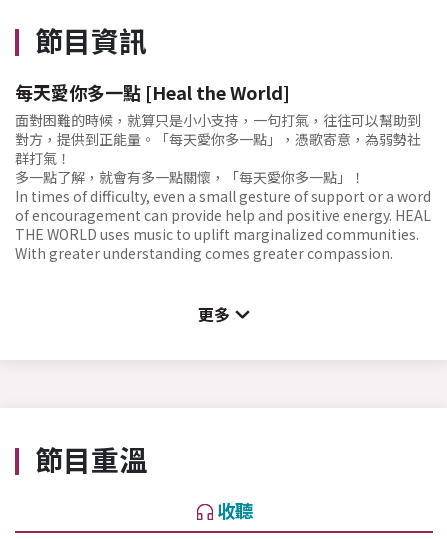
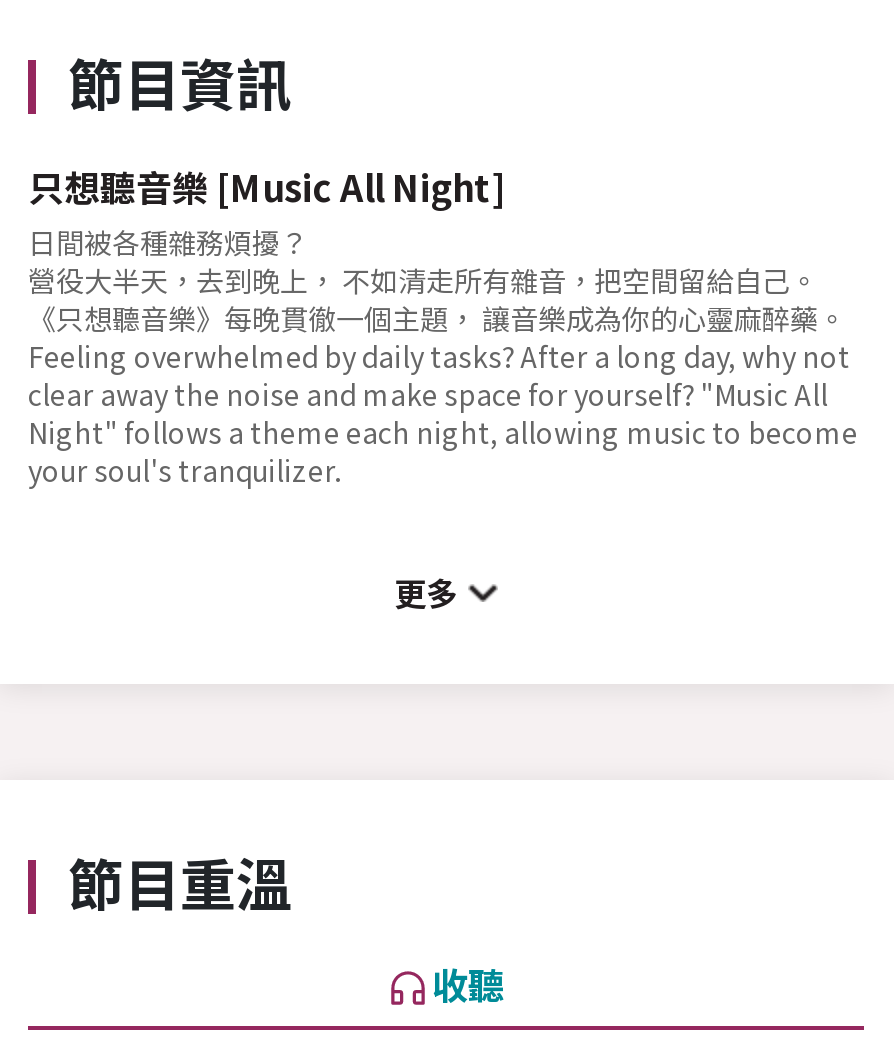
[15,79,431,263] 每天愛你多一點 [Heal the World] | 面對困難的時候，就算只是小小支持，一句打氣，往往可以幫助到 | 對方，提供到正能量。「每天愛你多一點」，憑歌寄意，為弱勢社 | 群打氣！ | 多一點了解，就會有多一點關懷，「每天愛你多一點」！ | In times of difficulty, even a small gesture of support or a word | of encouragement can provide help and positive energy. HEAL | THE WORLD uses music to uplift marginalized communities. | With greater understanding comes greater compassion. -> [28,160,858,490] 只想聽音樂 [Music All Night] | 日間被各種雜務煩擾？ | 營役大半天，去到晚上， 不如清走所有雜音，把空間留給自己。 | 《只想聽音樂》每晚貫徹一個主題， 讓音樂成為你的心靈麻醉藥。 | Feeling overwhelmed by daily tasks? After a long day, why not | clear away the noise and make space for yourself? "Music All | Night" follows a theme each night, allowing music to become | your soul's tranquilizer.

